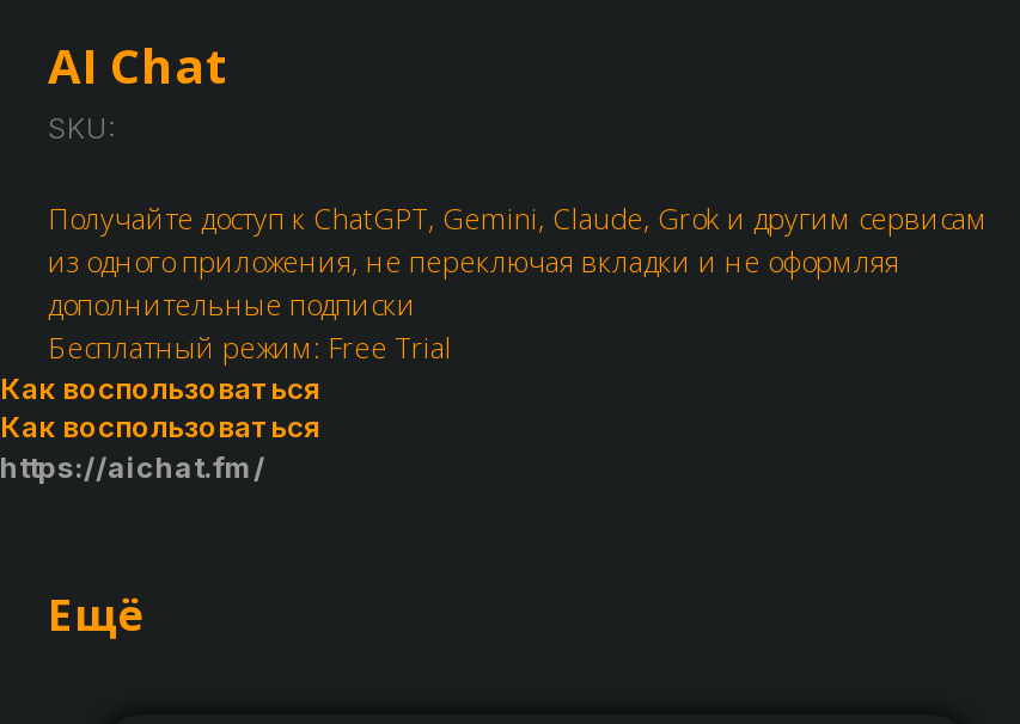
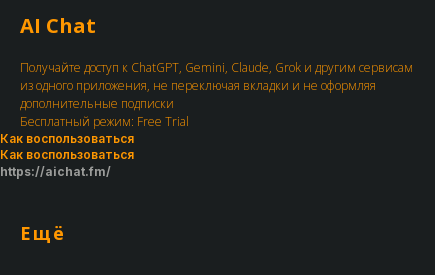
[48,110,115,146] SKU: -> none

